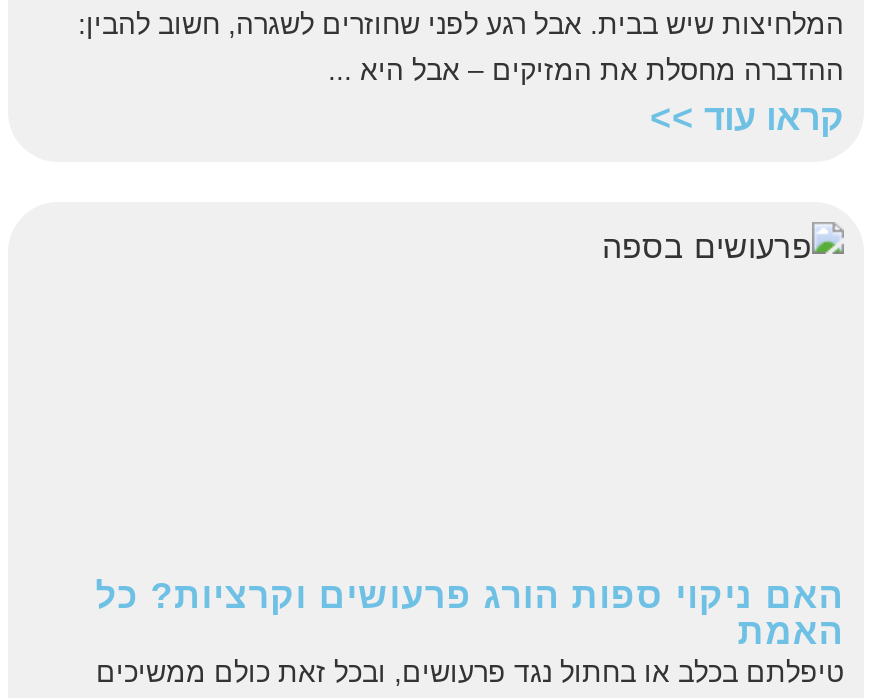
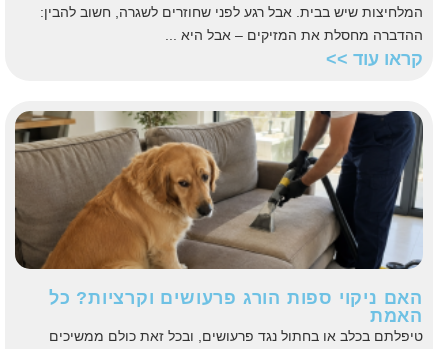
none -> [14,110,424,270] [image]

